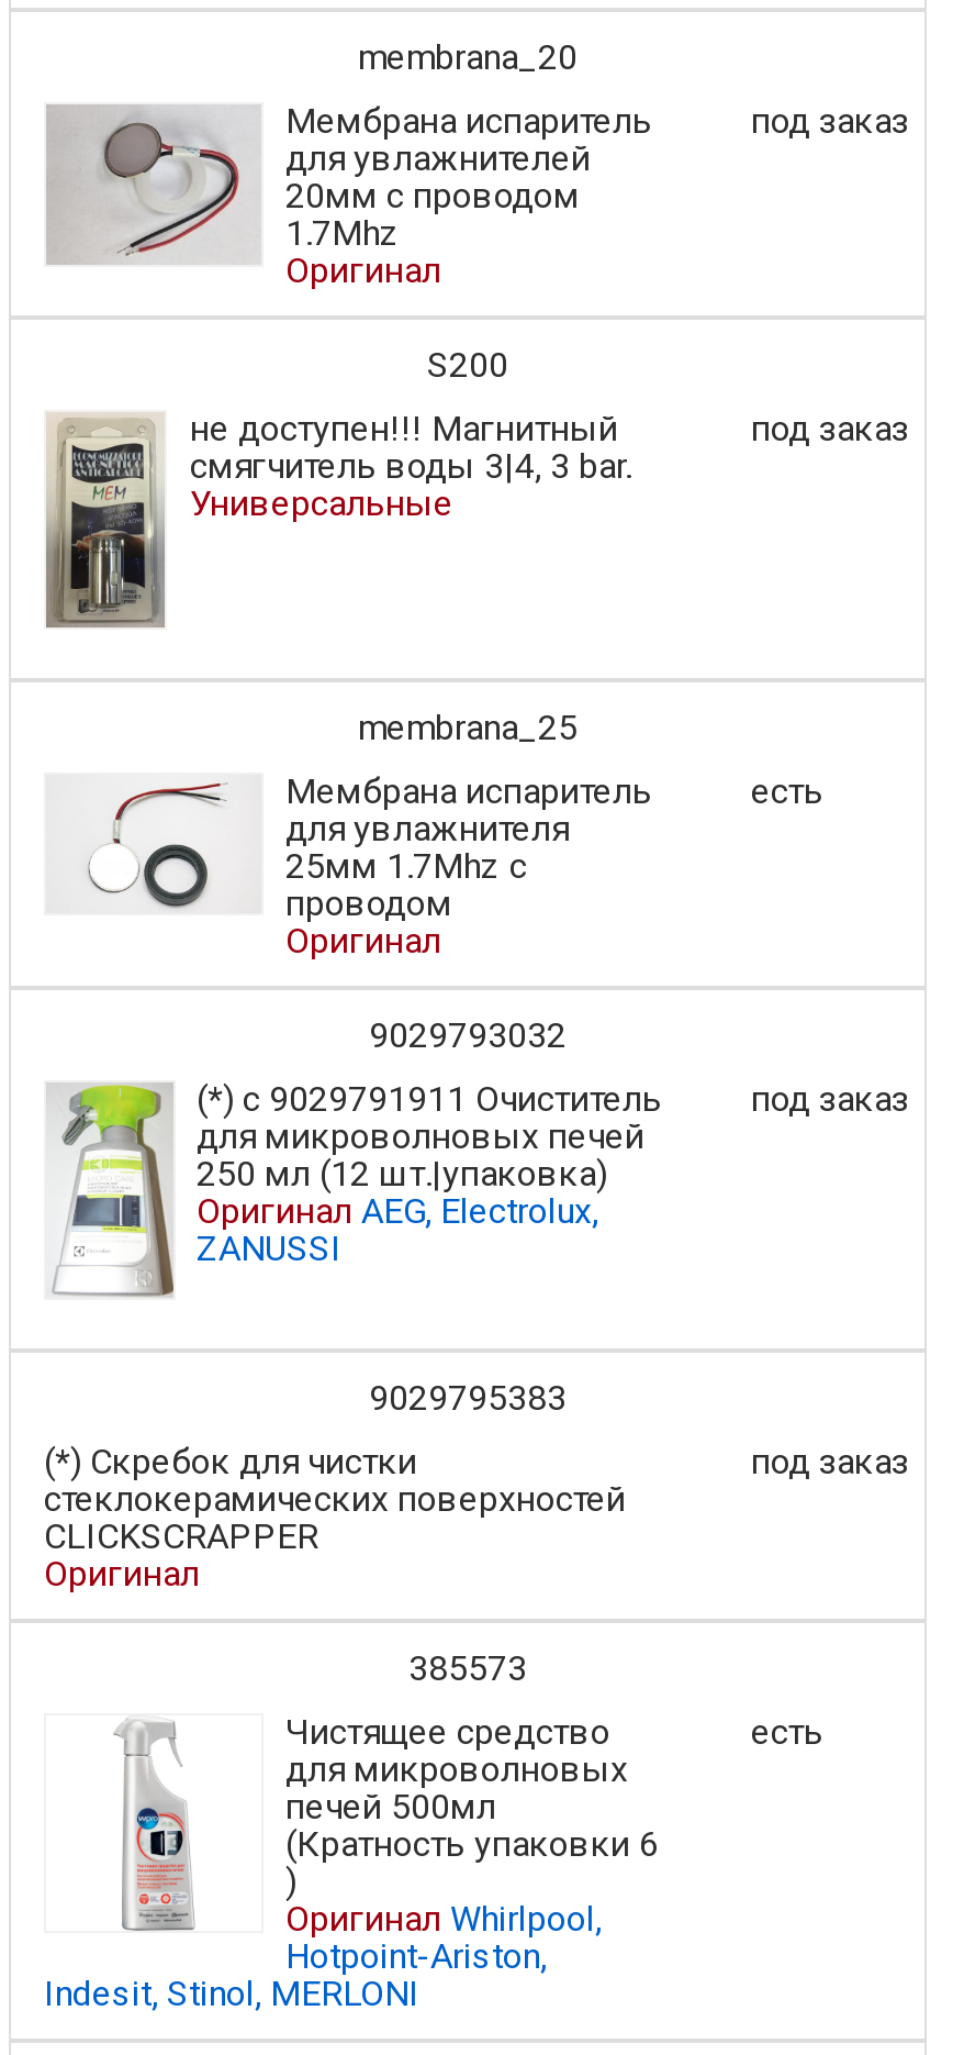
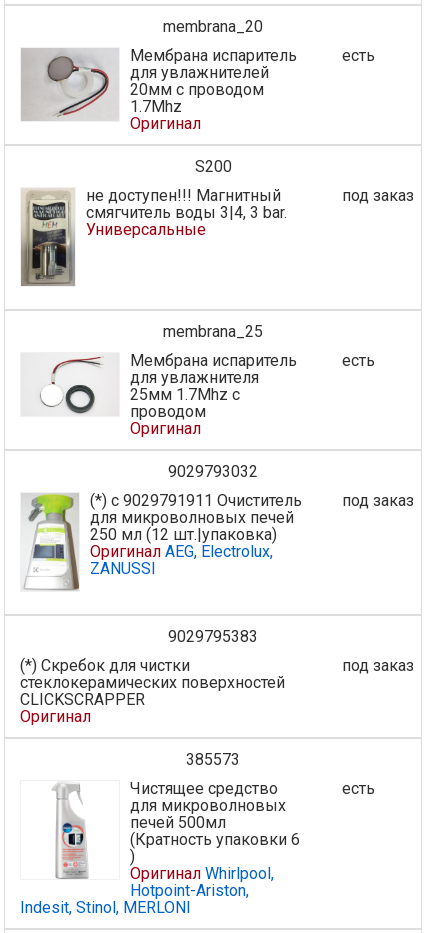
[751,99,909,141] под заказ -> [342,45,375,64] есть

